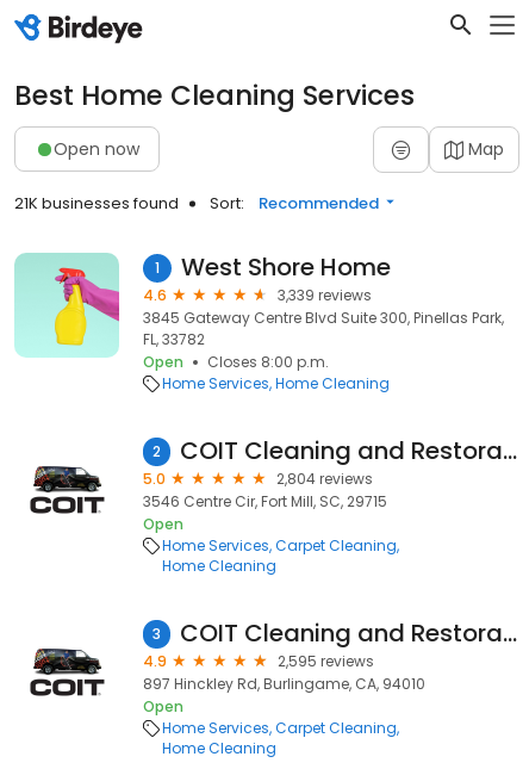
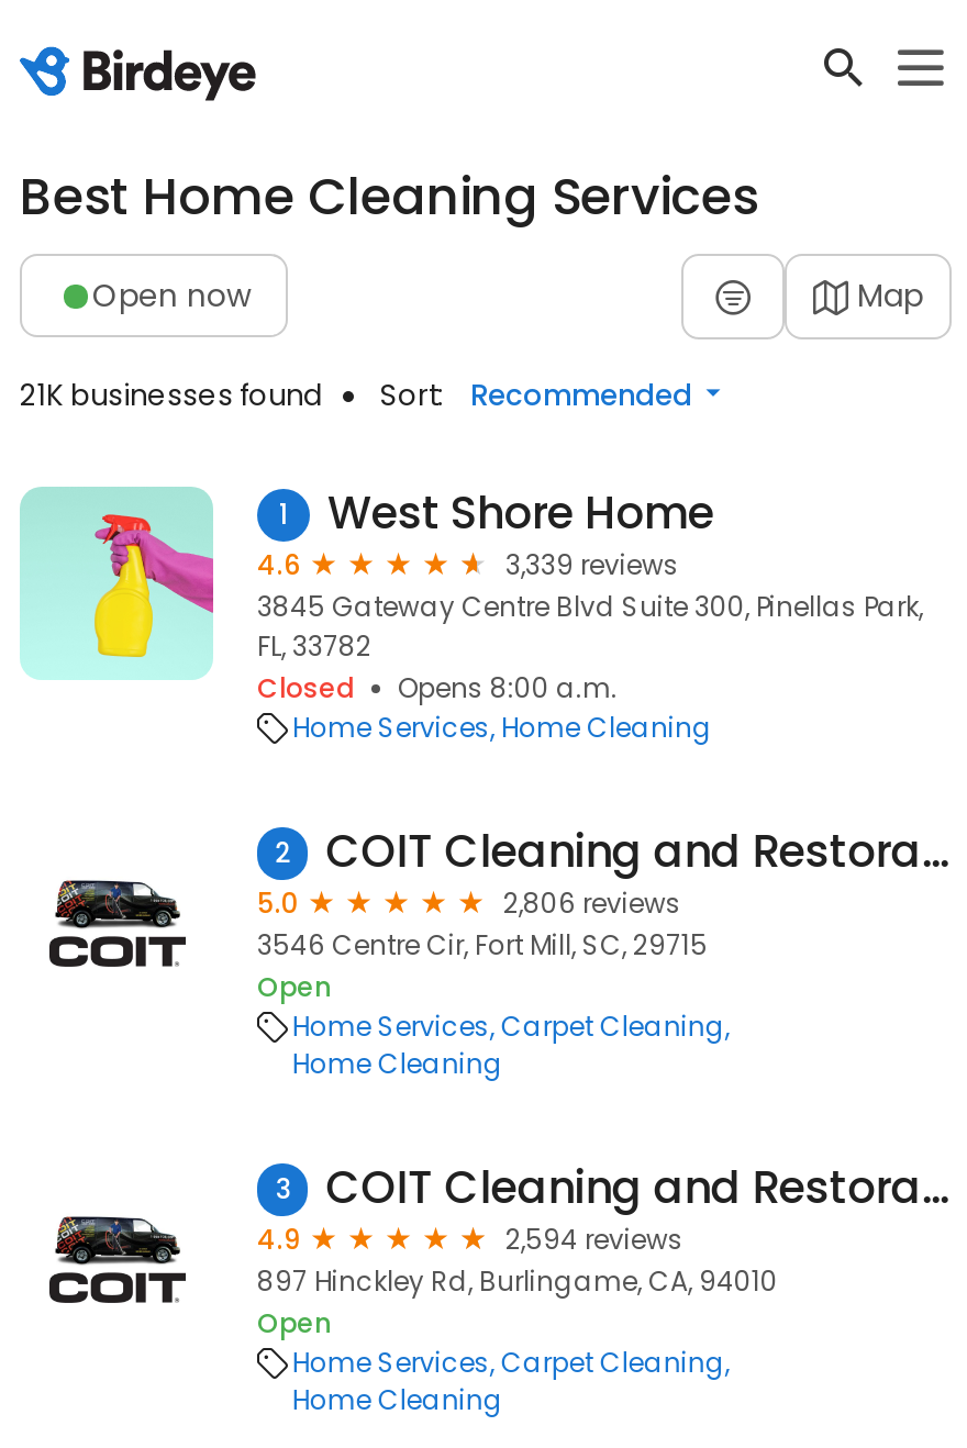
[143,352,329,372] Open | Closes 8:00 p.m. -> [257,669,618,706] Closed | Opens 8:00 a.m.
[276,469,373,489] 2,804 reviews -> [503,884,681,922] 2,806 reviews
[278,651,374,671] 2,595 reviews -> [505,1221,683,1258] 2,594 reviews

